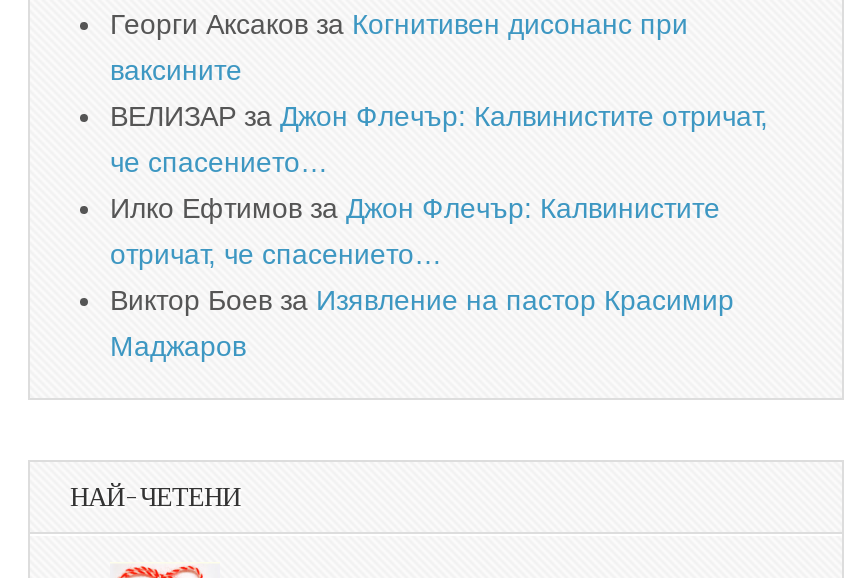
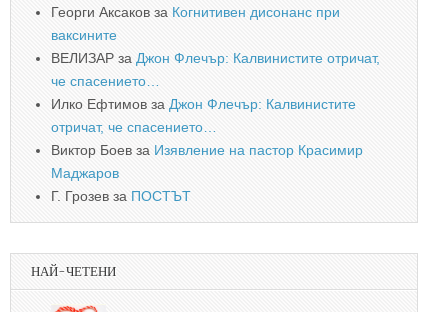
none -> [51,188,191,204] Г. Грозев за ПОСТЪТ

